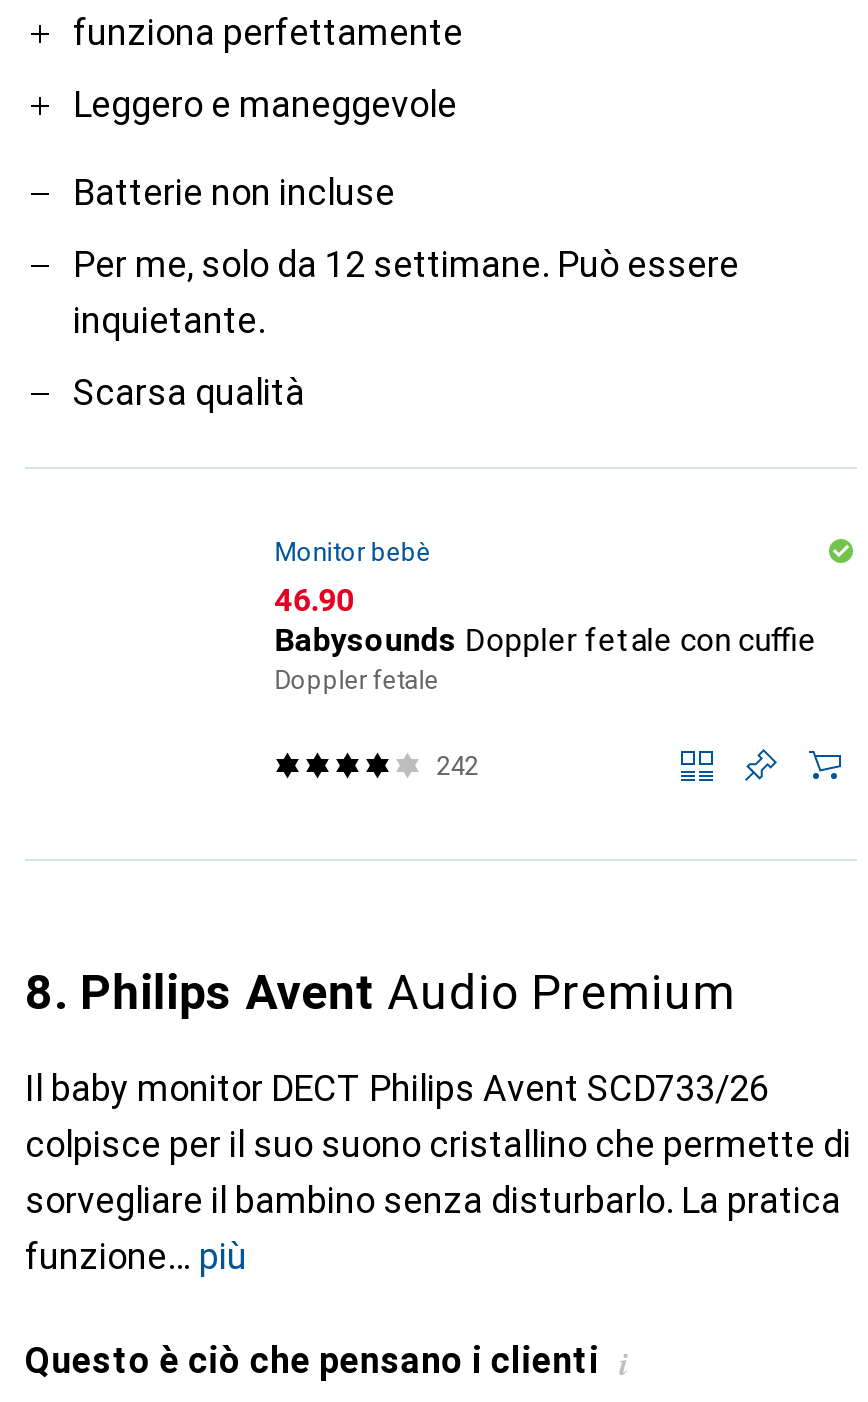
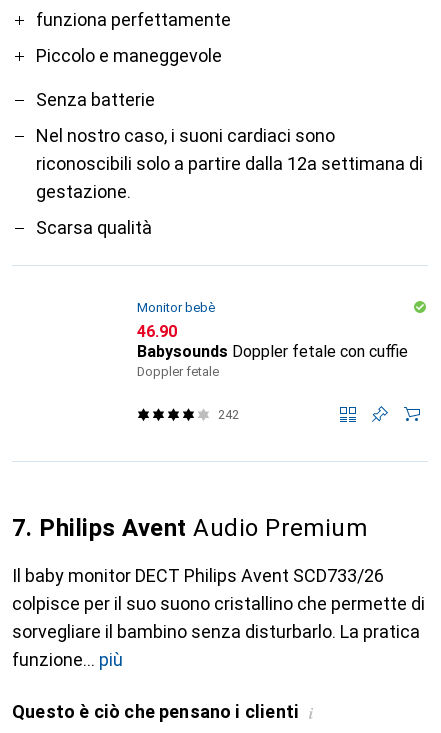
[73,83,457,125] Leggero e maneggevole -> [36,45,222,66] Piccolo e maneggevole
[73,171,395,213] Batterie non incluse -> [36,89,155,110] Senza batterie
[73,243,739,341] Per me, solo da 12 settimane. Può essere | inquietante. -> [36,125,423,202] Nel nostro caso, i suoni cardiaci sono | riconoscibili solo a partire dalla 12a settimana di | gestazione.
[25,965,736,1021] 8. Philips Avent Audio Premium -> [12,514,367,542] 7. Philips Avent Audio Premium

